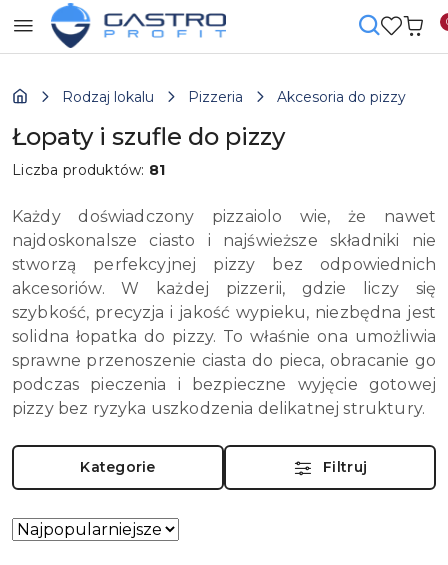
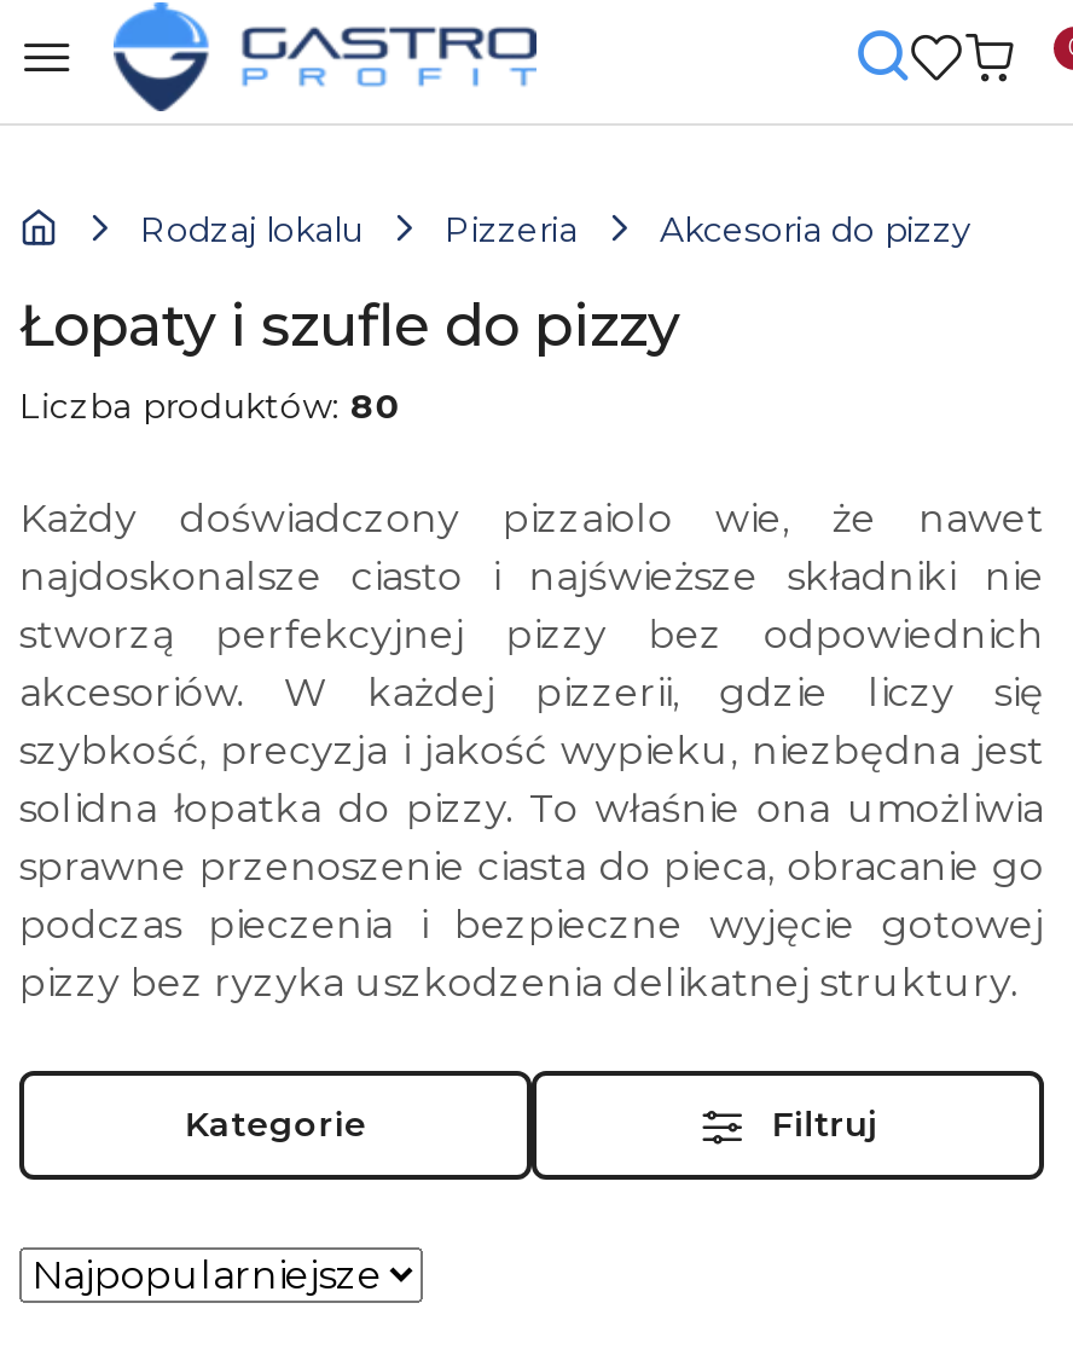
[12,161,166,179] Liczba produktów: 81 -> [19,384,400,428] Liczba produktów: 80

